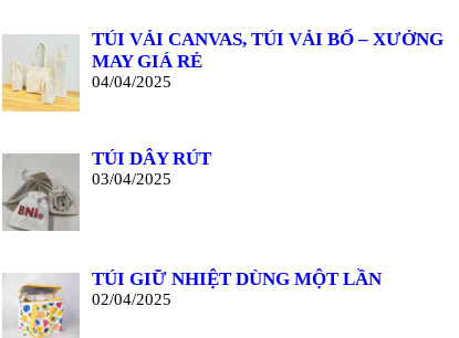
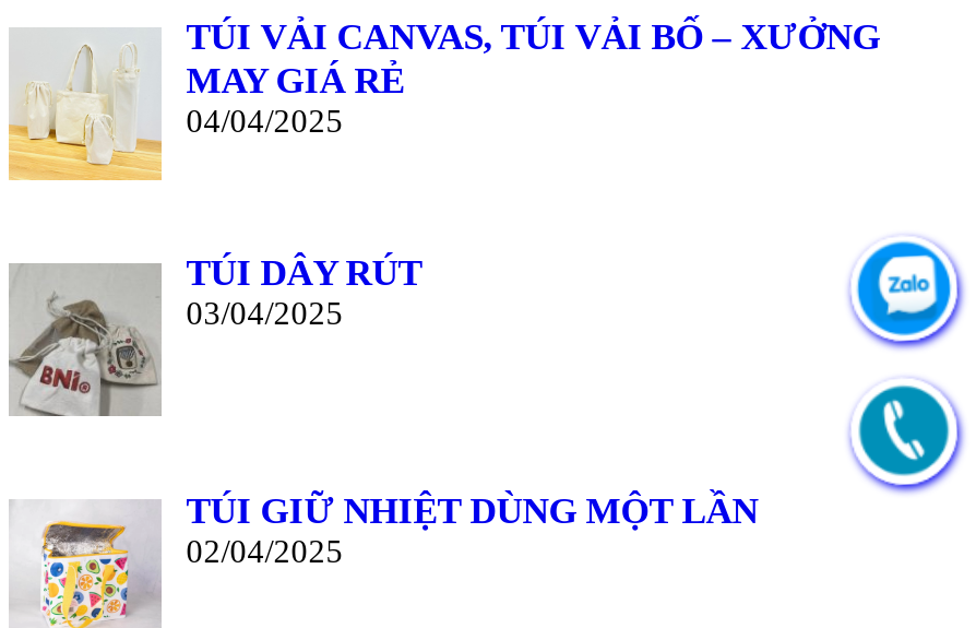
none -> [847,239,965,351] [image]
none -> [847,383,965,495] [image]

